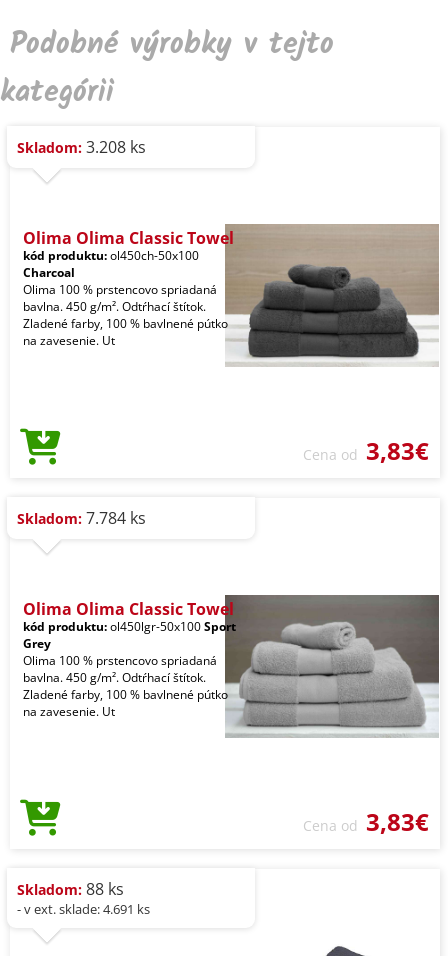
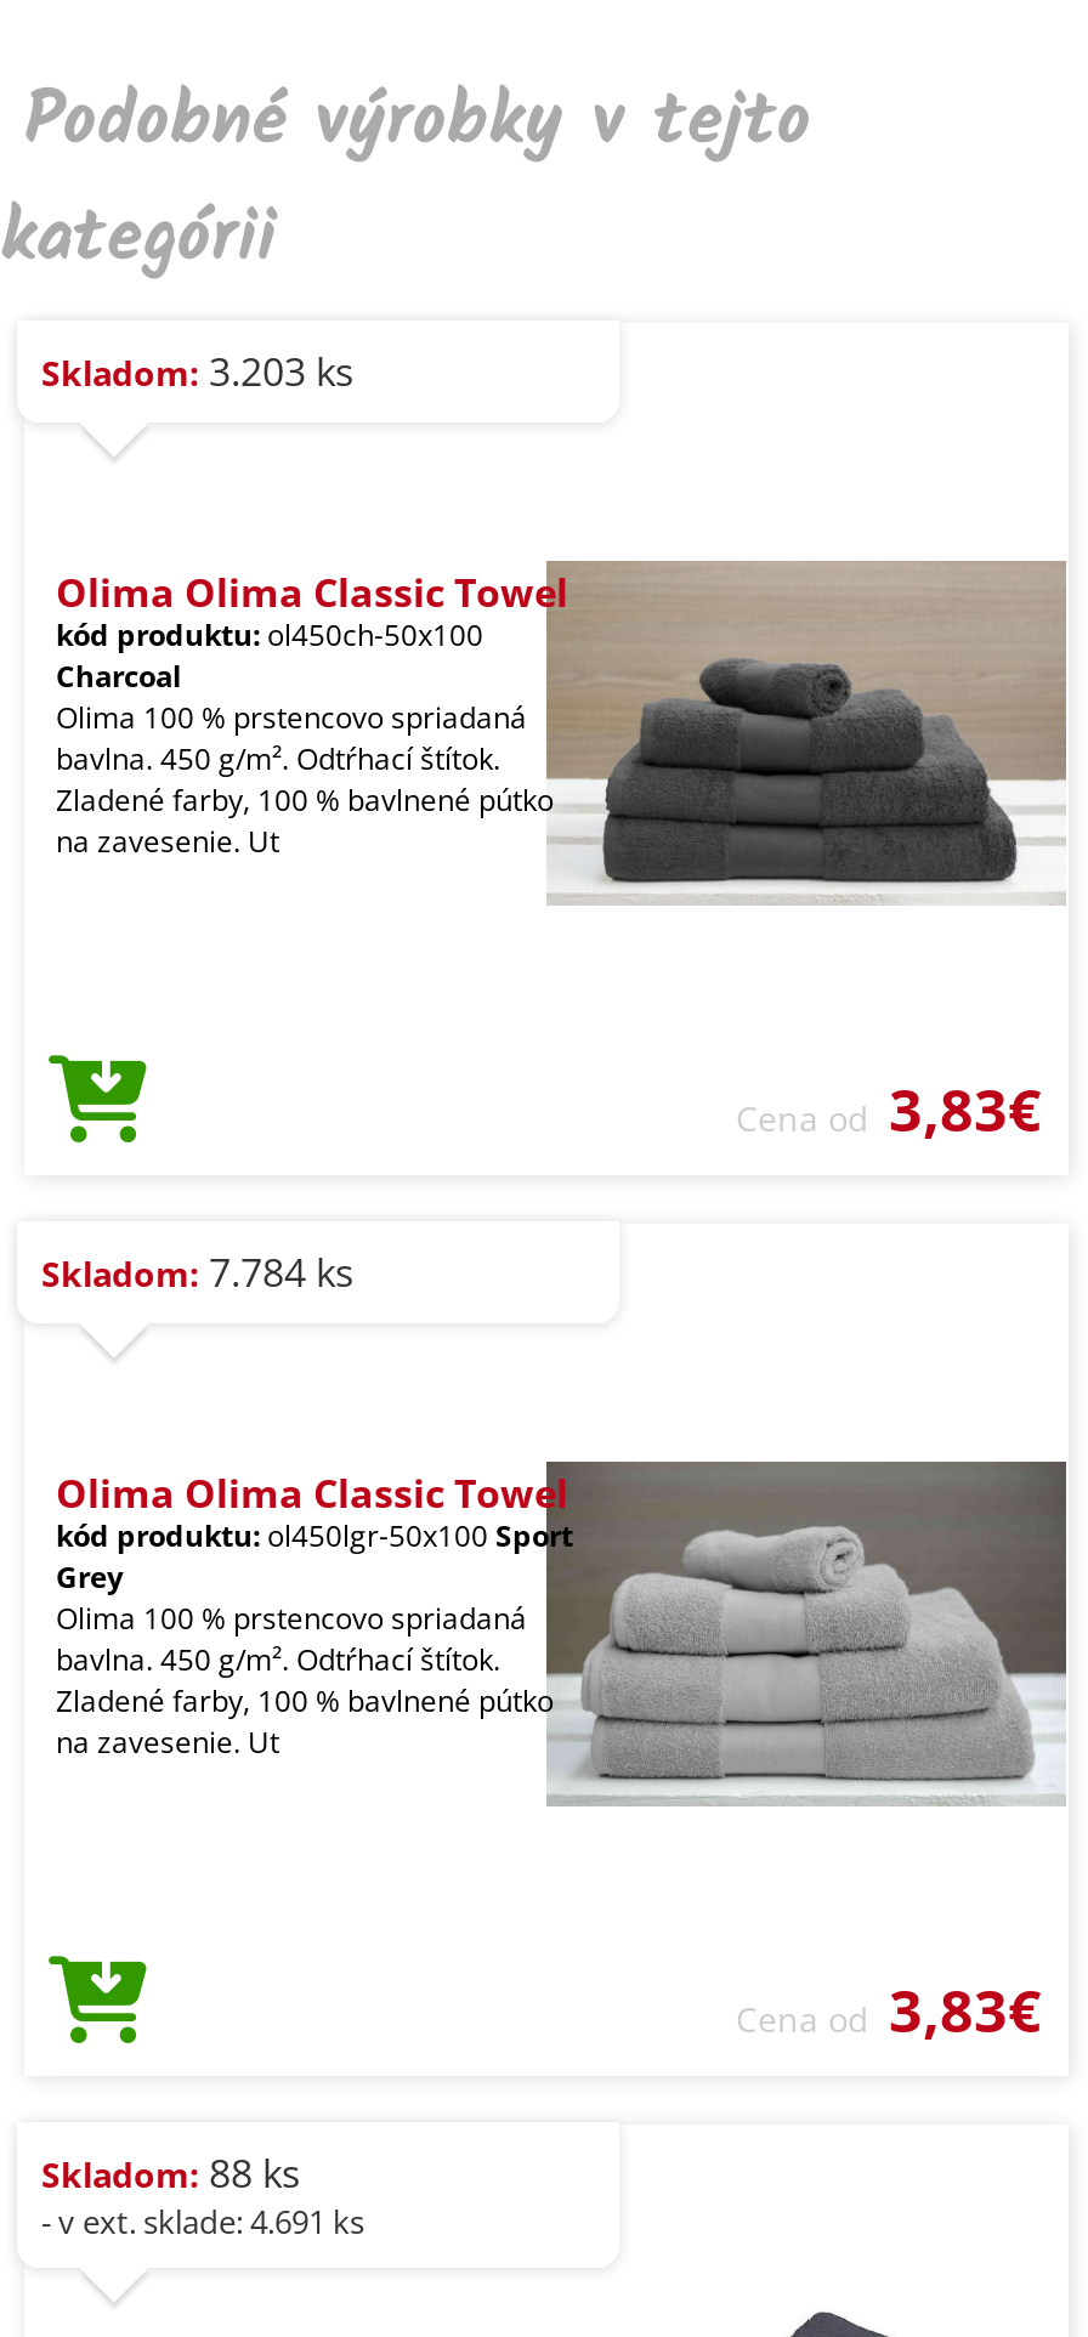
[17,136,146,158] Skladom: 3.208 ks -> [41,346,355,399] Skladom: 3.203 ks

